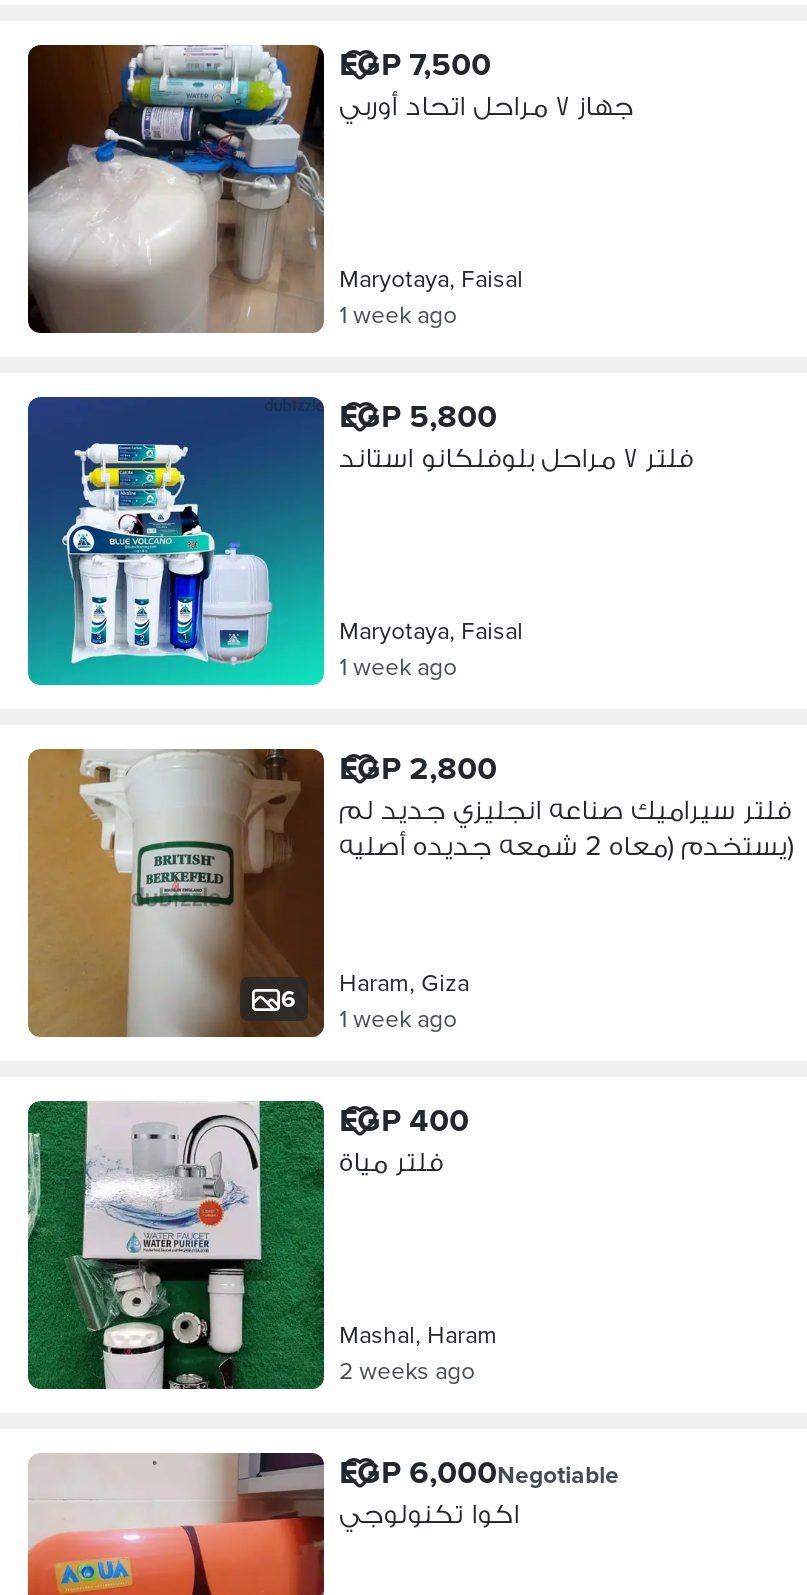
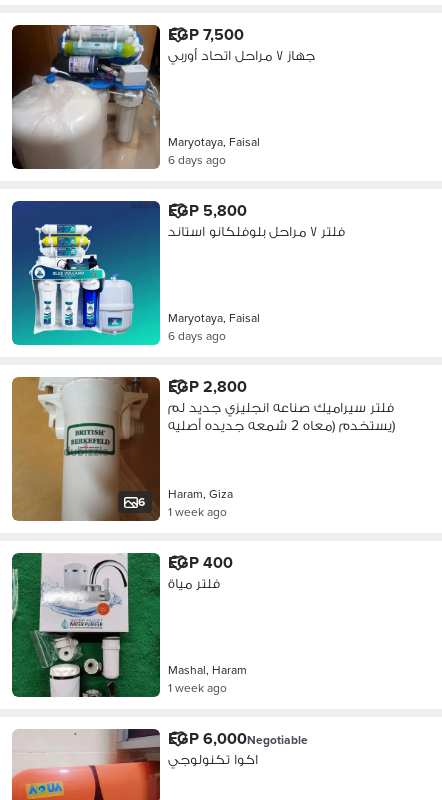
[339,297,457,331] 1 week ago -> [168,151,226,168] 6 days ago
[339,649,457,683] 1 week ago -> [168,327,226,344] 6 days ago
[339,1353,475,1387] 2 weeks ago -> [168,679,227,696] 1 week ago

